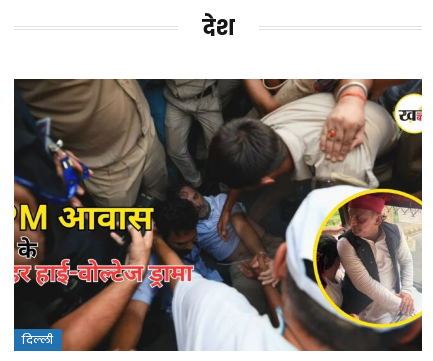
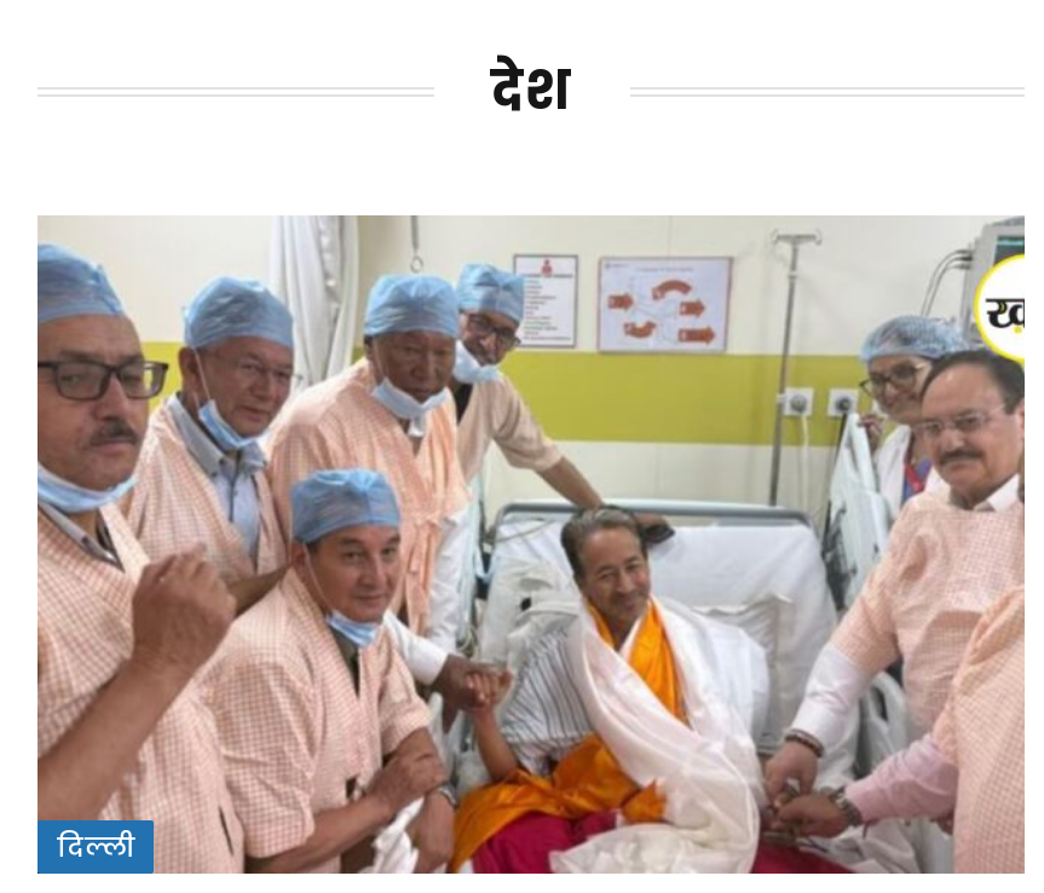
[13,78,423,352] [image] -> [35,215,1027,876] [image]

